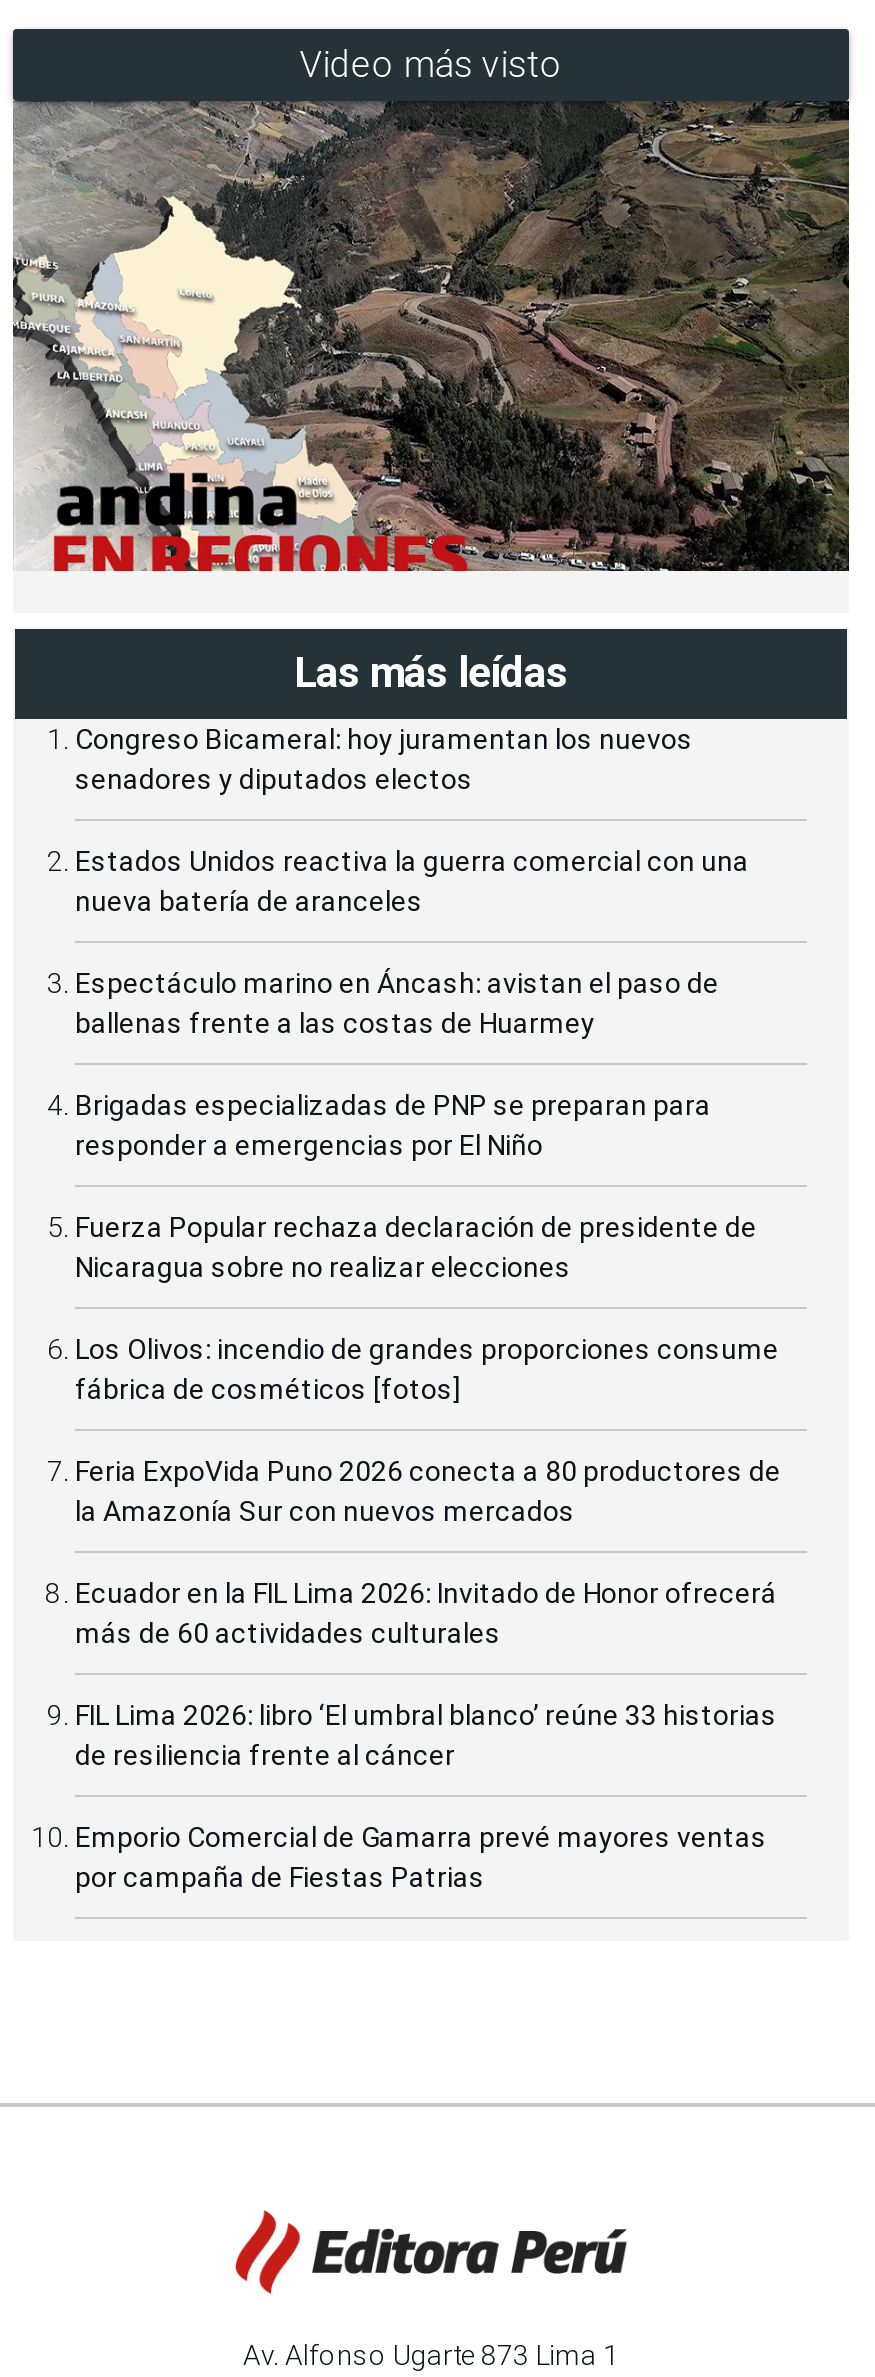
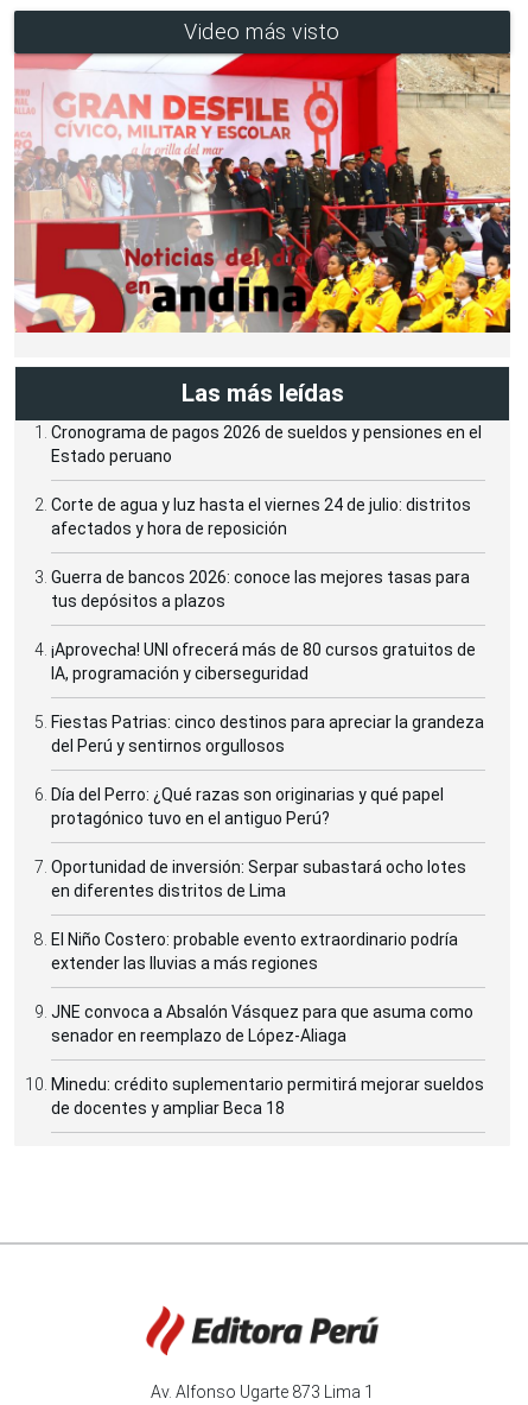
[11,101,851,573] [image] -> [14,52,511,334] [image]
[75,723,693,795] Congreso Bicameral: hoy juramentan los nuevos | senadores y diputados electos -> [51,423,482,465] Cronograma de pagos 2026 de sueldos y pensiones en el | Estado peruano
[75,845,749,917] Estados Unidos reactiva la guerra comercial con una | nueva batería de aranceles -> [51,495,471,538] Corte de agua y luz hasta el viernes 24 de julio: distritos | afectados y hora de reposición
[75,967,719,1039] Espectáculo marino en Áncash: avistan el paso de | ballenas frente a las costas de Huarmey -> [51,567,470,610] Guerra de bancos 2026: conoce las mejores tasas para | tus depósitos a plazos
[75,1089,711,1161] Brigadas especializadas de PNP se preparan para | responder a emergencias por El Niño -> [51,640,476,683] ¡Aprovecha! UNI ofrecerá más de 80 cursos gratuitos de | IA, programación y ciberseguridad
[75,1211,757,1283] Fuerza Popular rechaza declaración de presidente de | Nicaragua sobre no realizar elecciones -> [51,712,484,755] Fiestas Patrias: cinco destinos para apreciar la grandeza | del Perú y sentirnos orgullosos
[75,1333,779,1405] Los Olivos: incendio de grandes proporciones consume | fábrica de cosméticos [fotos] -> [51,785,444,828] Día del Perro: ¿Qué razas son originarias y qué papel | protagónico tuvo en el antiguo Perú?
[75,1455,781,1527] Feria ExpoVida Puno 2026 conecta a 80 productores de | la Amazonía Sur con nuevos mercados -> [51,857,466,900] Oportunidad de inversión: Serpar subastará ocho lotes | en diferentes distritos de Lima
[75,1577,777,1649] Ecuador en la FIL Lima 2026: Invitado de Honor ofrecerá | más de 60 actividades culturales -> [51,930,458,972] El Niño Costero: probable evento extraordinario podría | extender las lluvias a más regiones
[75,1699,777,1771] FIL Lima 2026: libro ‘El umbral blanco’ reúne 33 historias | de resiliencia frente al cáncer -> [51,1002,473,1045] JNE convoca a Absalón Vásquez para que asuma como | senador en reemplazo de López-Aliaga
[75,1821,767,1893] Emporio Comercial de Gamarra prevé mayores ventas | por campaña de Fiestas Patrias -> [51,1075,484,1117] Minedu: crédito suplementario permitirá mejorar sueldos | de docentes y ampliar Beca 18

